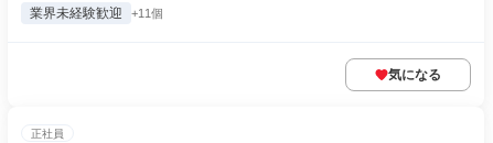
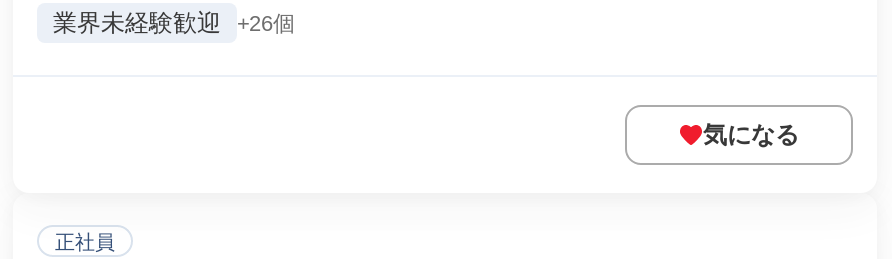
[30,5,163,21] 業界未経験歓迎 +11個 -> [53,9,295,37] 業界未経験歓迎 +26個

